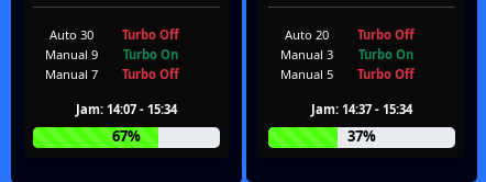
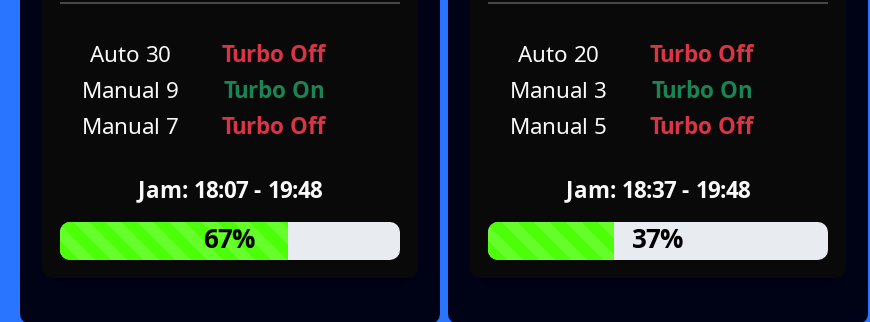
[76,101,177,117] Jam: 14:07 - 15:34 -> [138,174,322,204] Jam: 18:07 - 19:48
[311,101,412,117] Jam: 14:37 - 15:34 -> [566,174,750,204] Jam: 18:37 - 19:48

